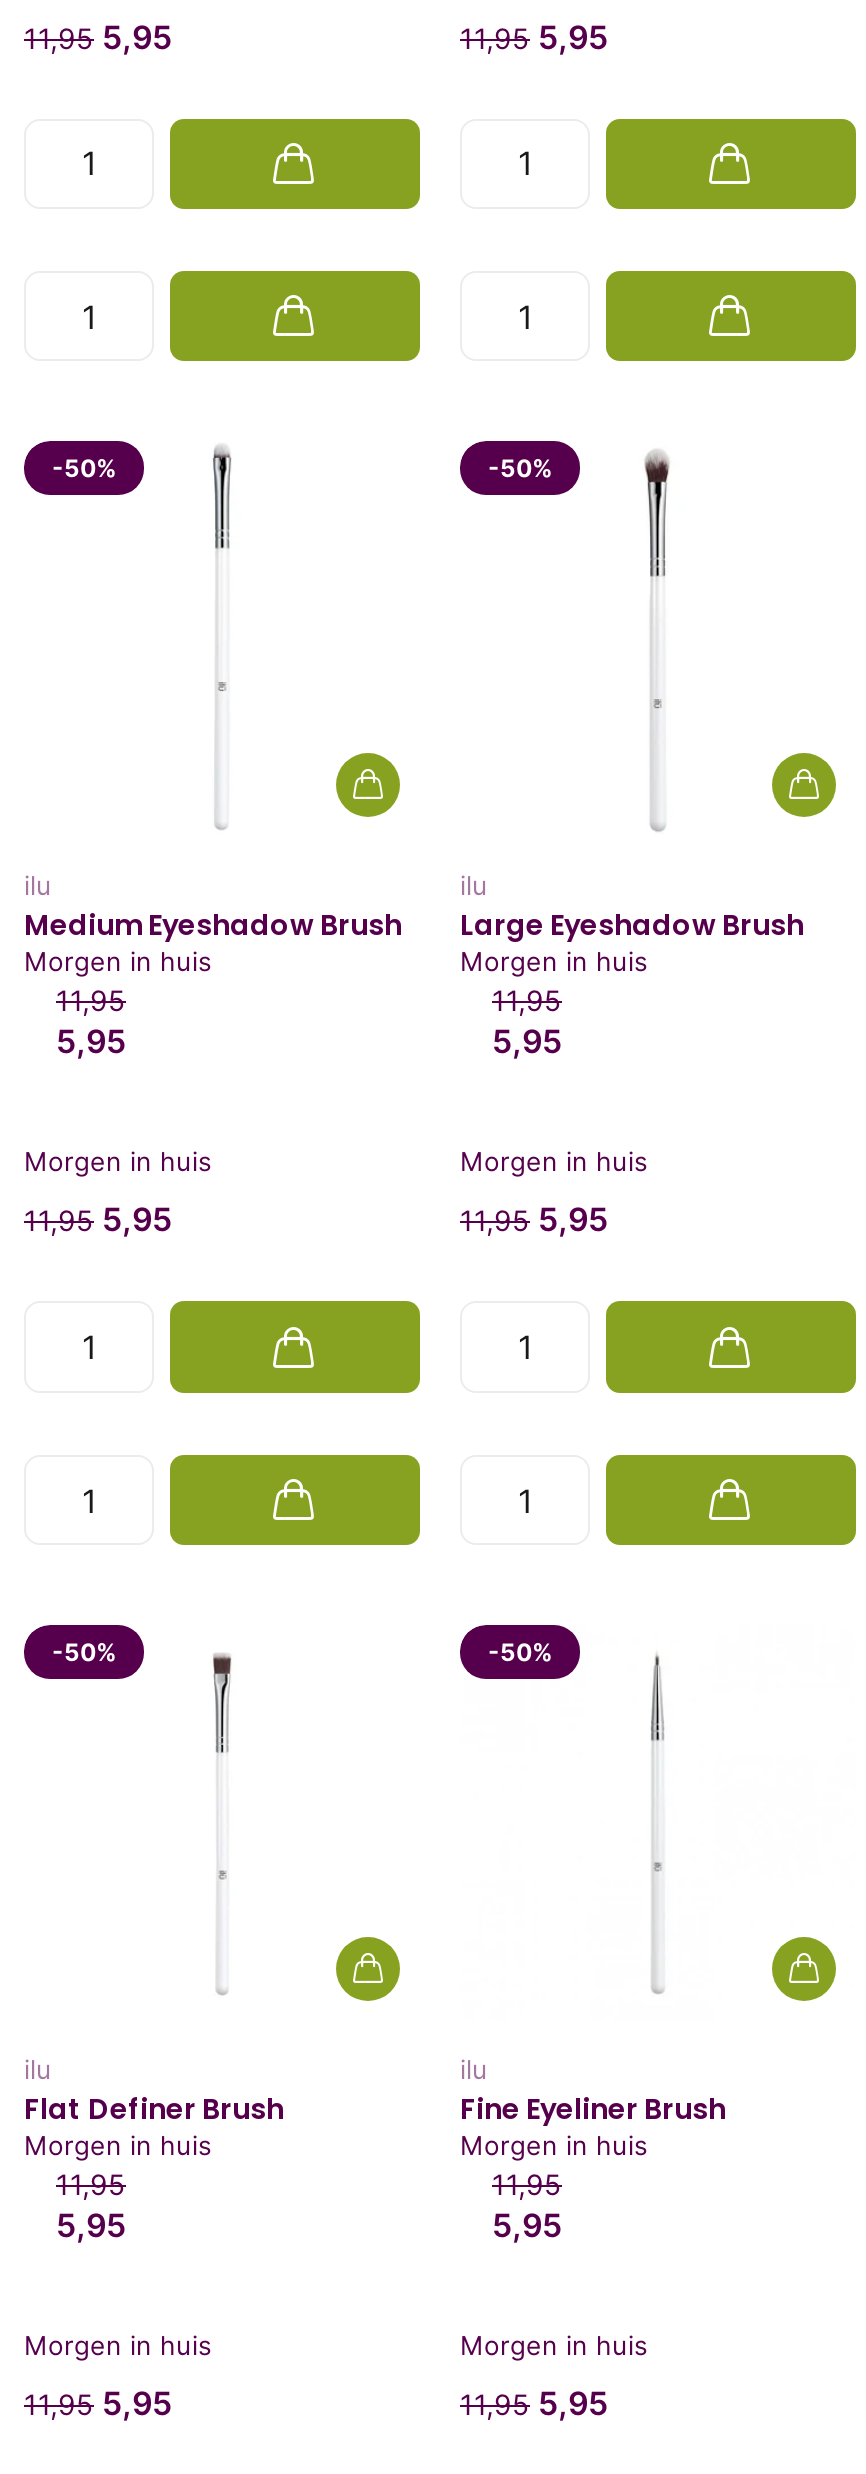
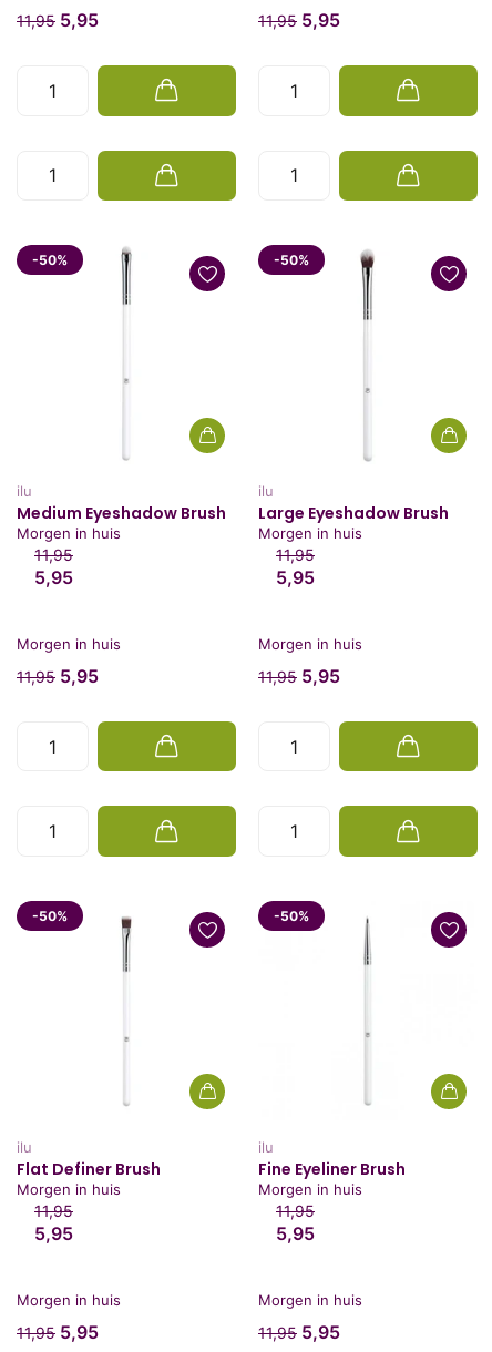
none -> [188,255,226,293] [image]
none -> [430,255,468,293] [image]
none -> [188,911,226,949] [image]
none -> [430,911,468,949] [image]

